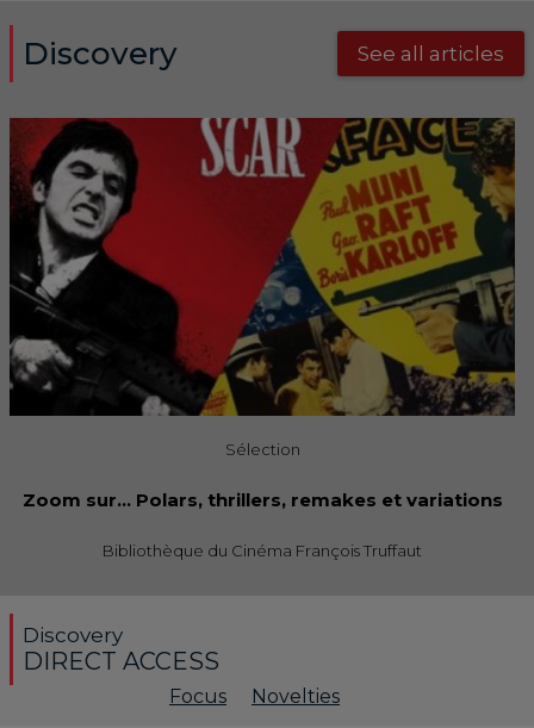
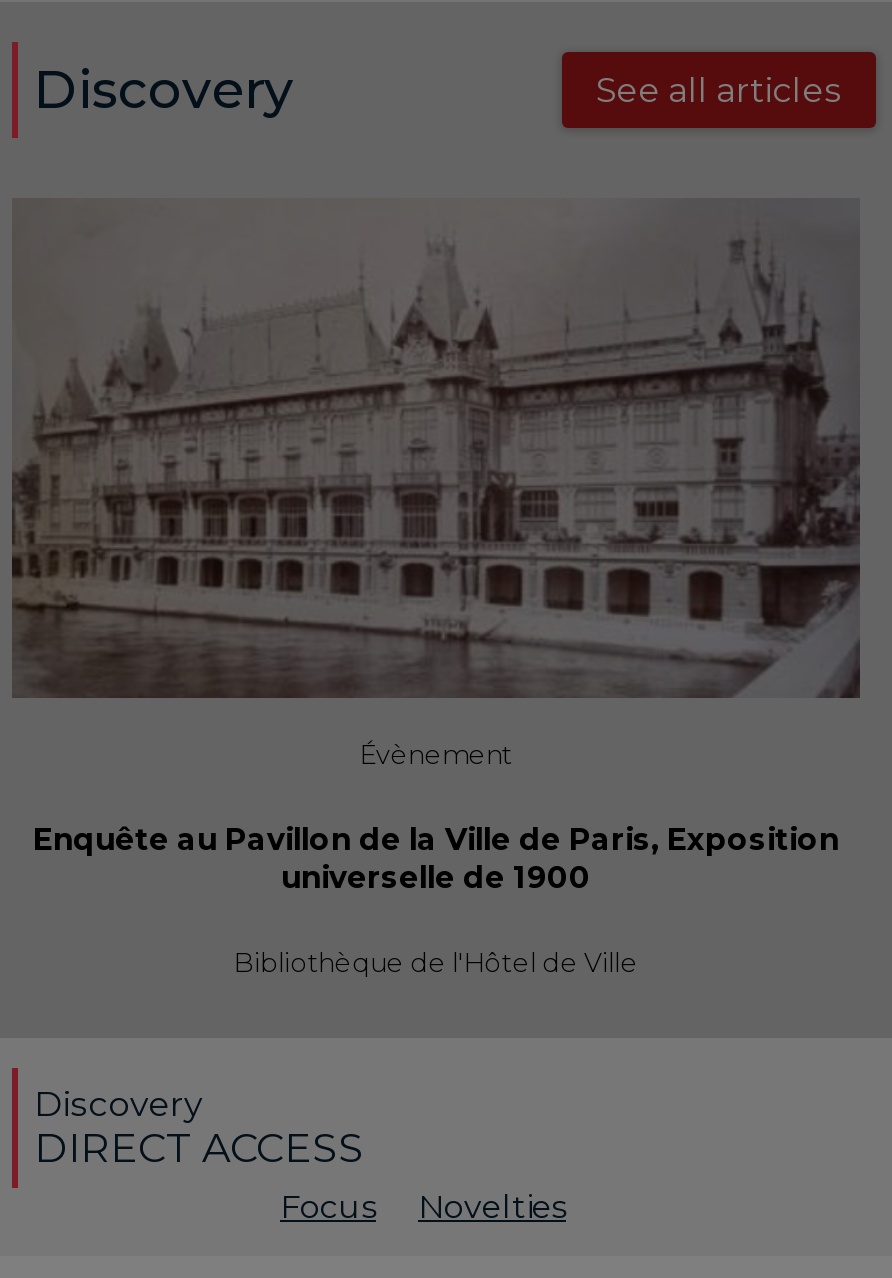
[8,117,515,459] [image] | Sélection -> [10,198,860,770] [image] | Évènement
[22,489,502,511] Zoom sur… Polars, thrillers, remakes et variations -> [33,820,839,896] Enquête au Pavillon de la Ville de Paris, Exposition | universelle de 1900
[103,541,422,560] Bibliothèque du Cinéma François Truffaut -> [234,946,638,978] Bibliothèque de l'Hôtel de Ville

